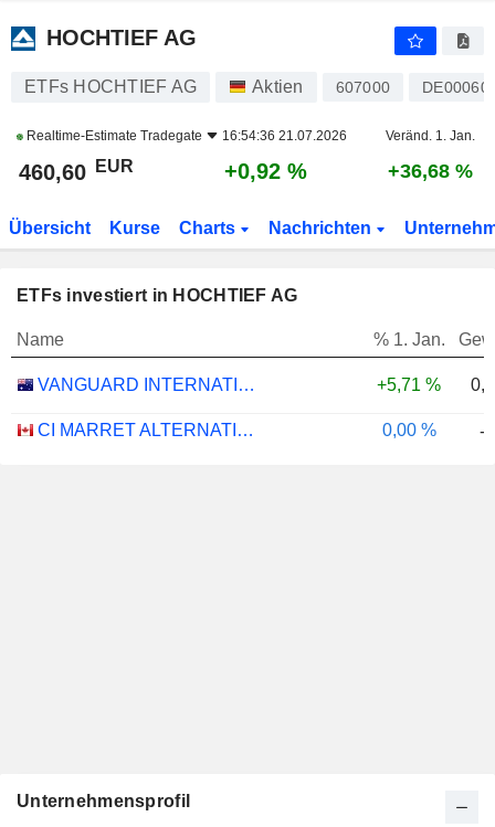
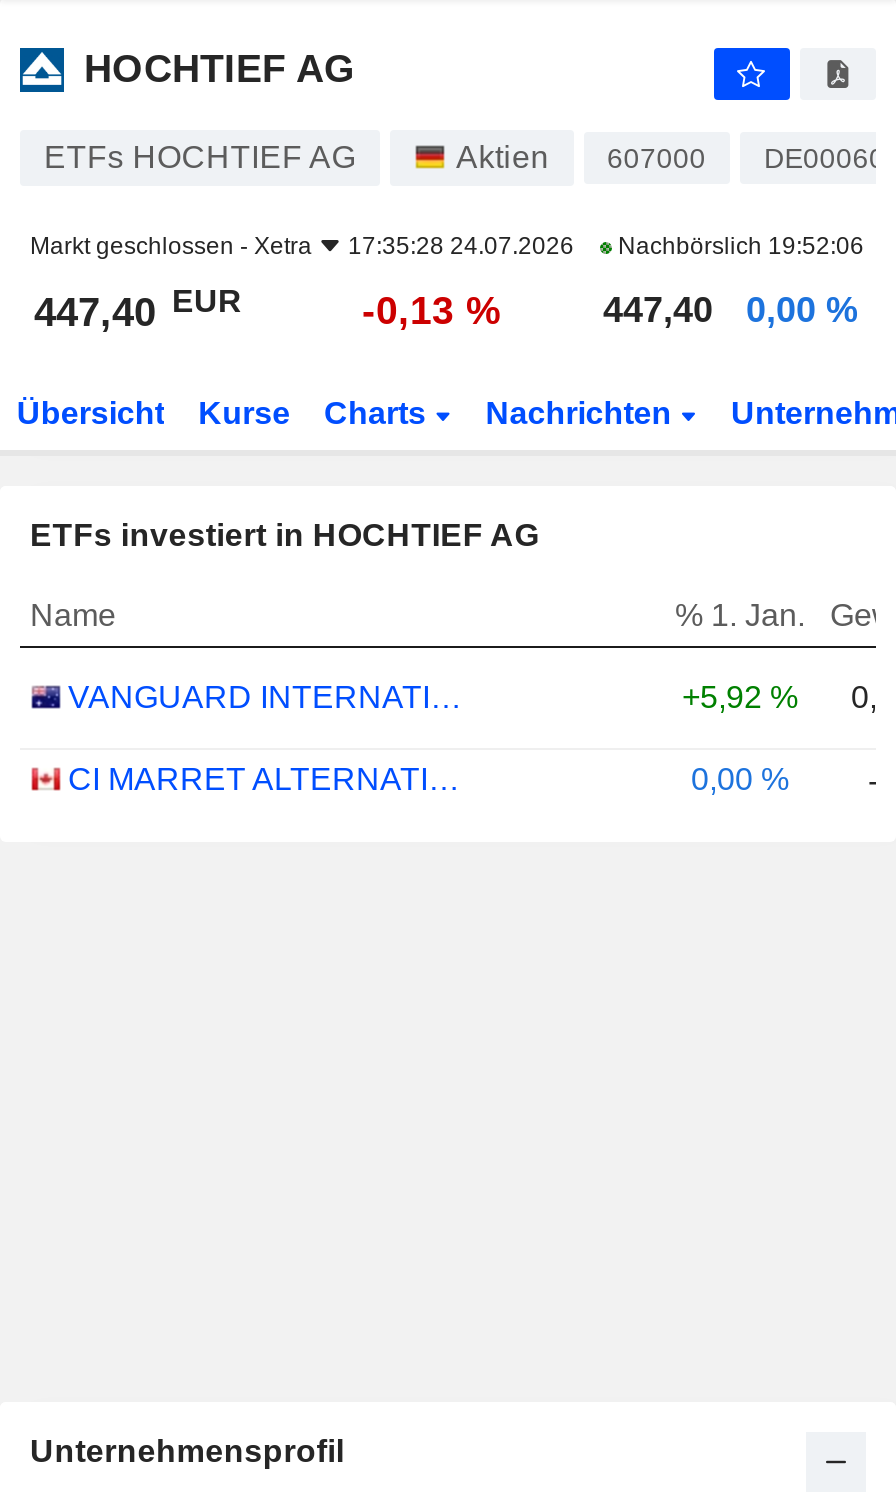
[23,128,475,144] Realtime-Estimate Tradegate | 16:54:36 21.07.2026 | Veränd. 1. Jan. -> [30,232,864,260] Markt geschlossen - Xetra | 17:35:28 24.07.2026 | Nachbörslich 19:52:06
[19,156,472,184] 460,60 EUR | +0,92 % | +36,68 % -> [34,283,858,334] 447,40 EUR | -0,13 % | 447,40 | 0,00 %
[377,375,441,394] +5,71 % -> [682,680,798,714] +5,92 %

